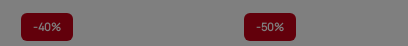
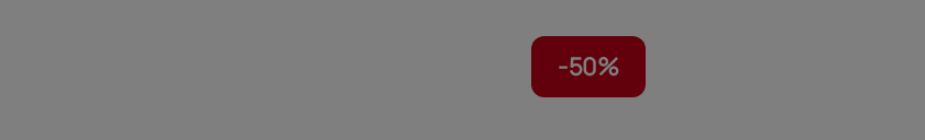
[33,19,61,34] -40% -> none

